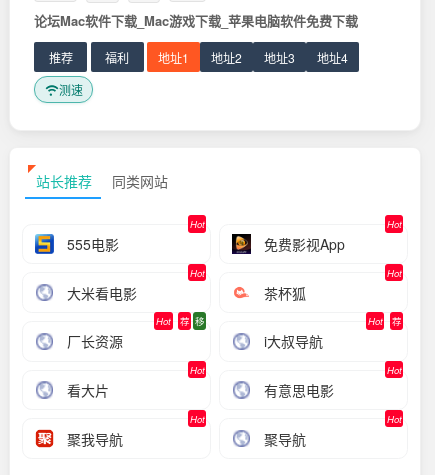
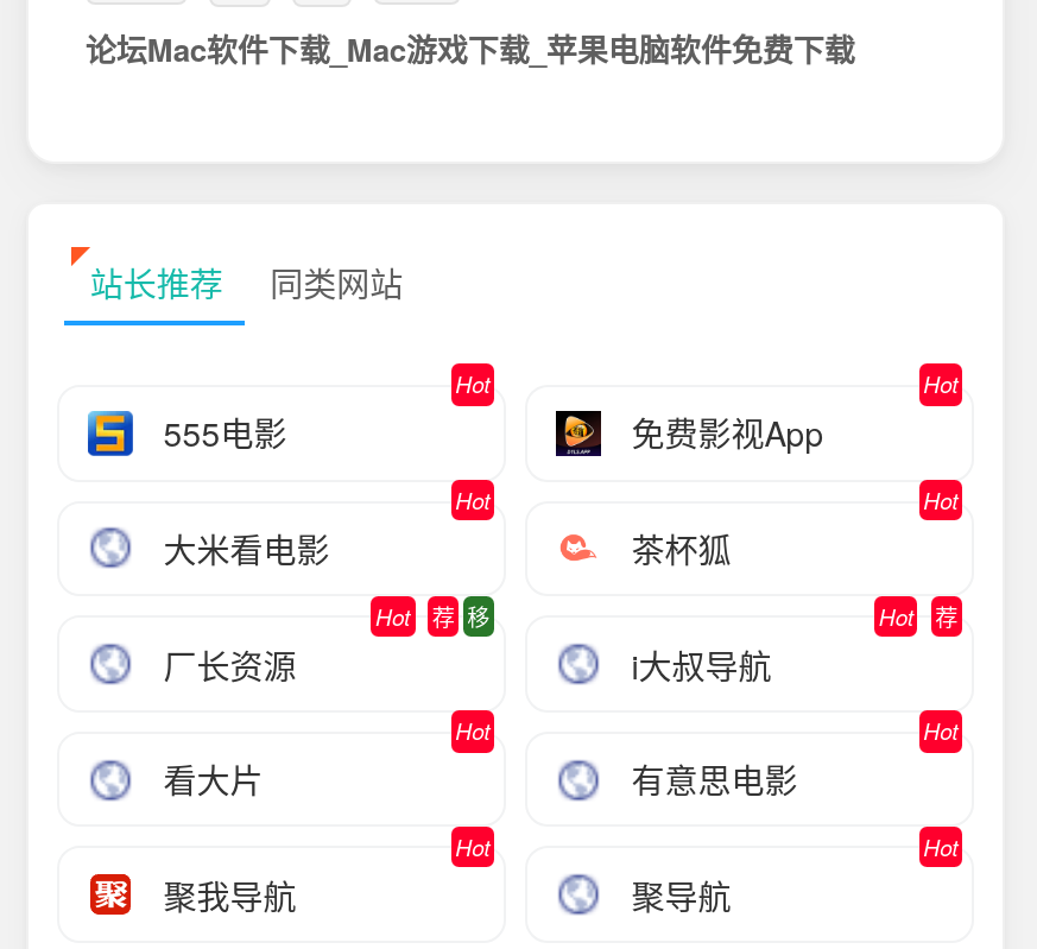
[49,48,348,98] 推荐 | 福利 | 地址1 | 地址2 | 地址3 | 地址4 | 测速 -> none

